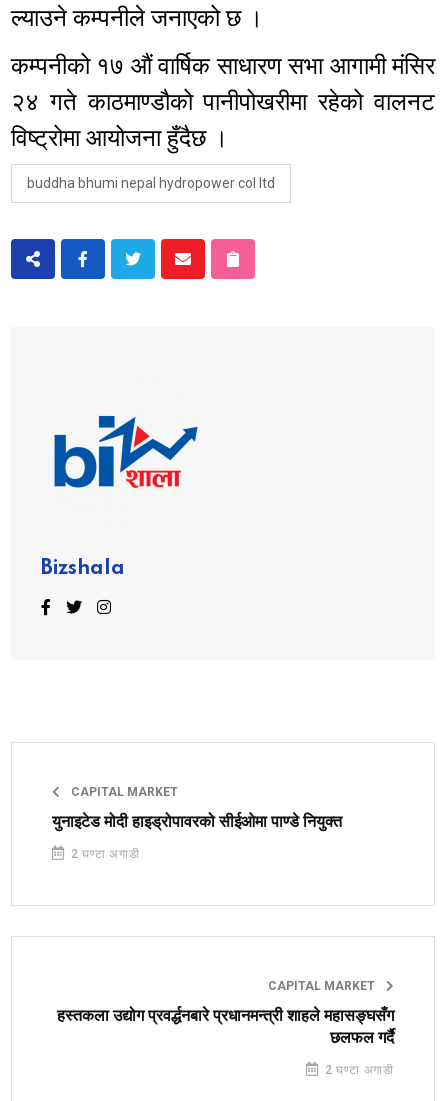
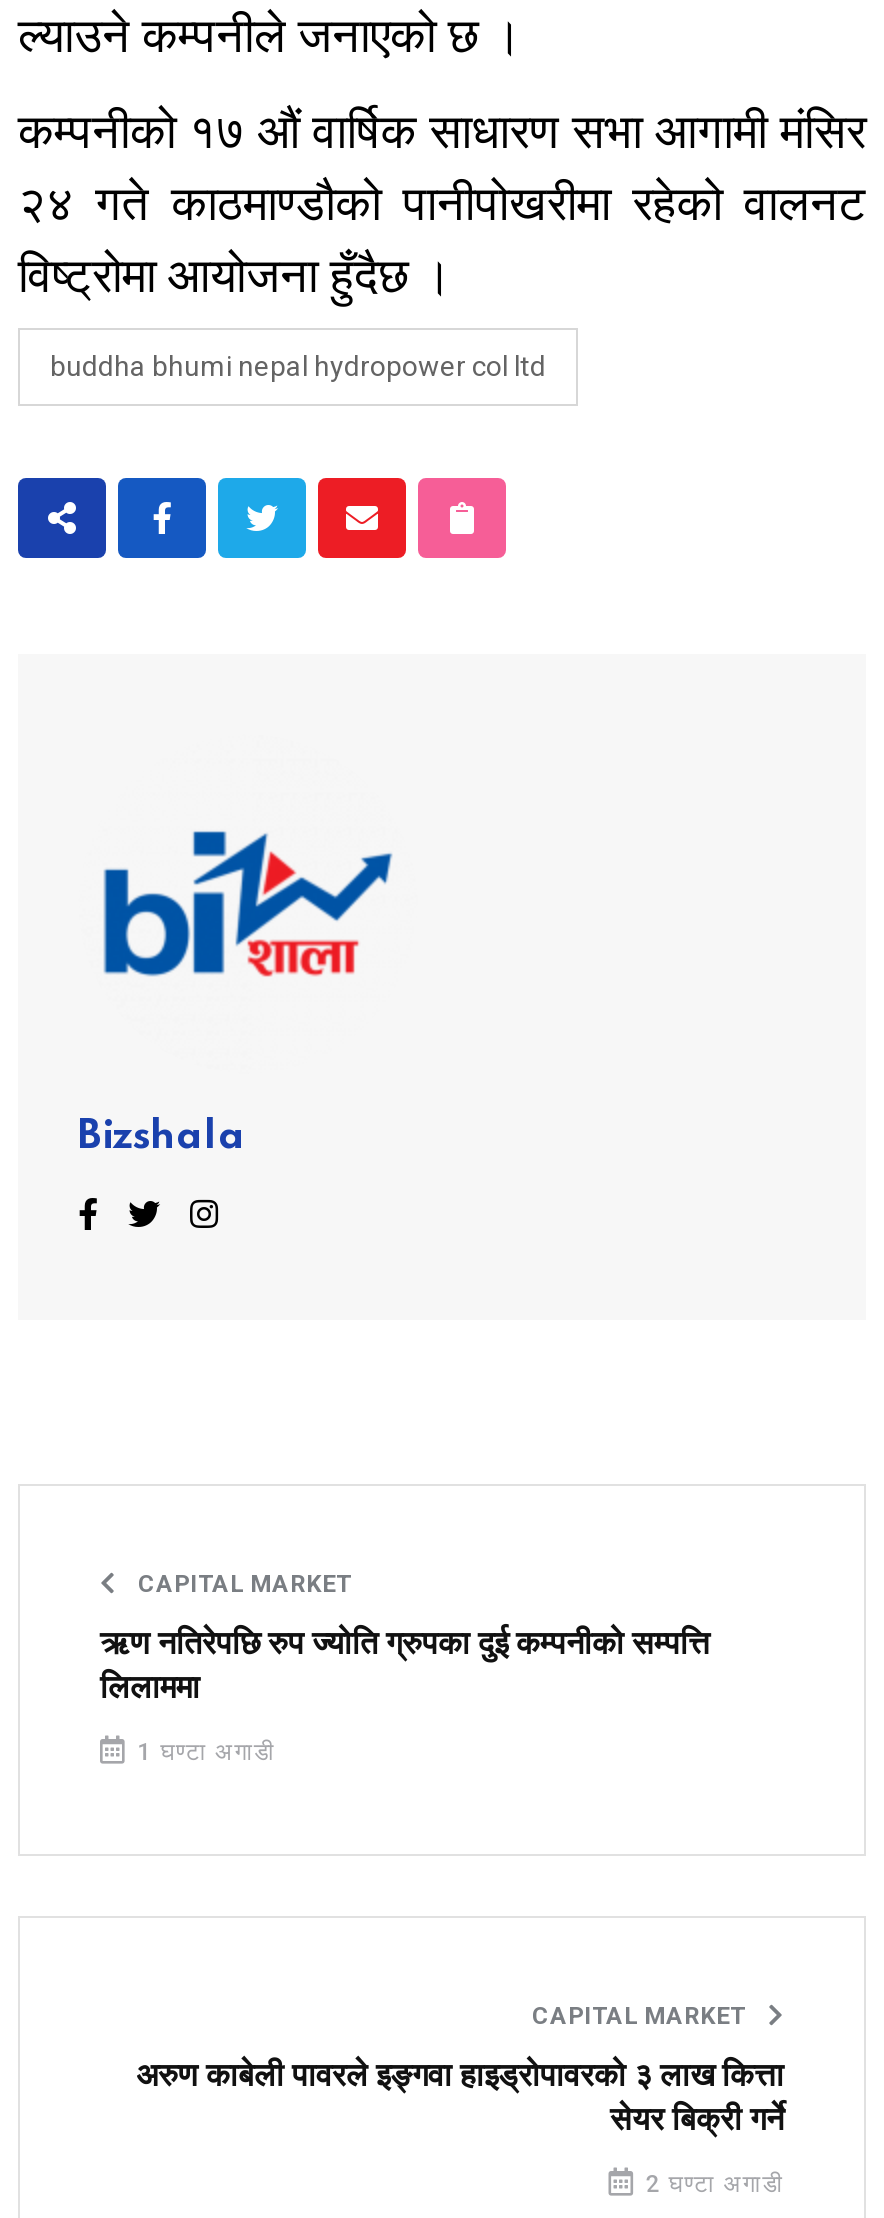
[52,813,342,831] युनाइटेड मोदी हाइड्रोपावरको सीईओमा पाण्डे नियुक्त -> [100,1627,710,1707] ऋण नतिरेपछि रुप ज्योति ग्रुपका दुई कम्पनीको सम्पत्ति | लिलाममा
[67,847,140,861] 2 घण्टा अगाडी -> [130,1739,276,1767] 1 घण्टा अगाडी
[57,1007,394,1047] हस्तकला उद्योग प्रवर्द्धनबारे प्रधानमन्त्री शाहले महासङ्घसँग | छलफल गर्दै -> [136,2059,784,2139] अरुण काबेली पावरले इङ्गवा हाइड्रोपावरको ३ लाख कित्ता | सेयर बिक्री गर्ने

